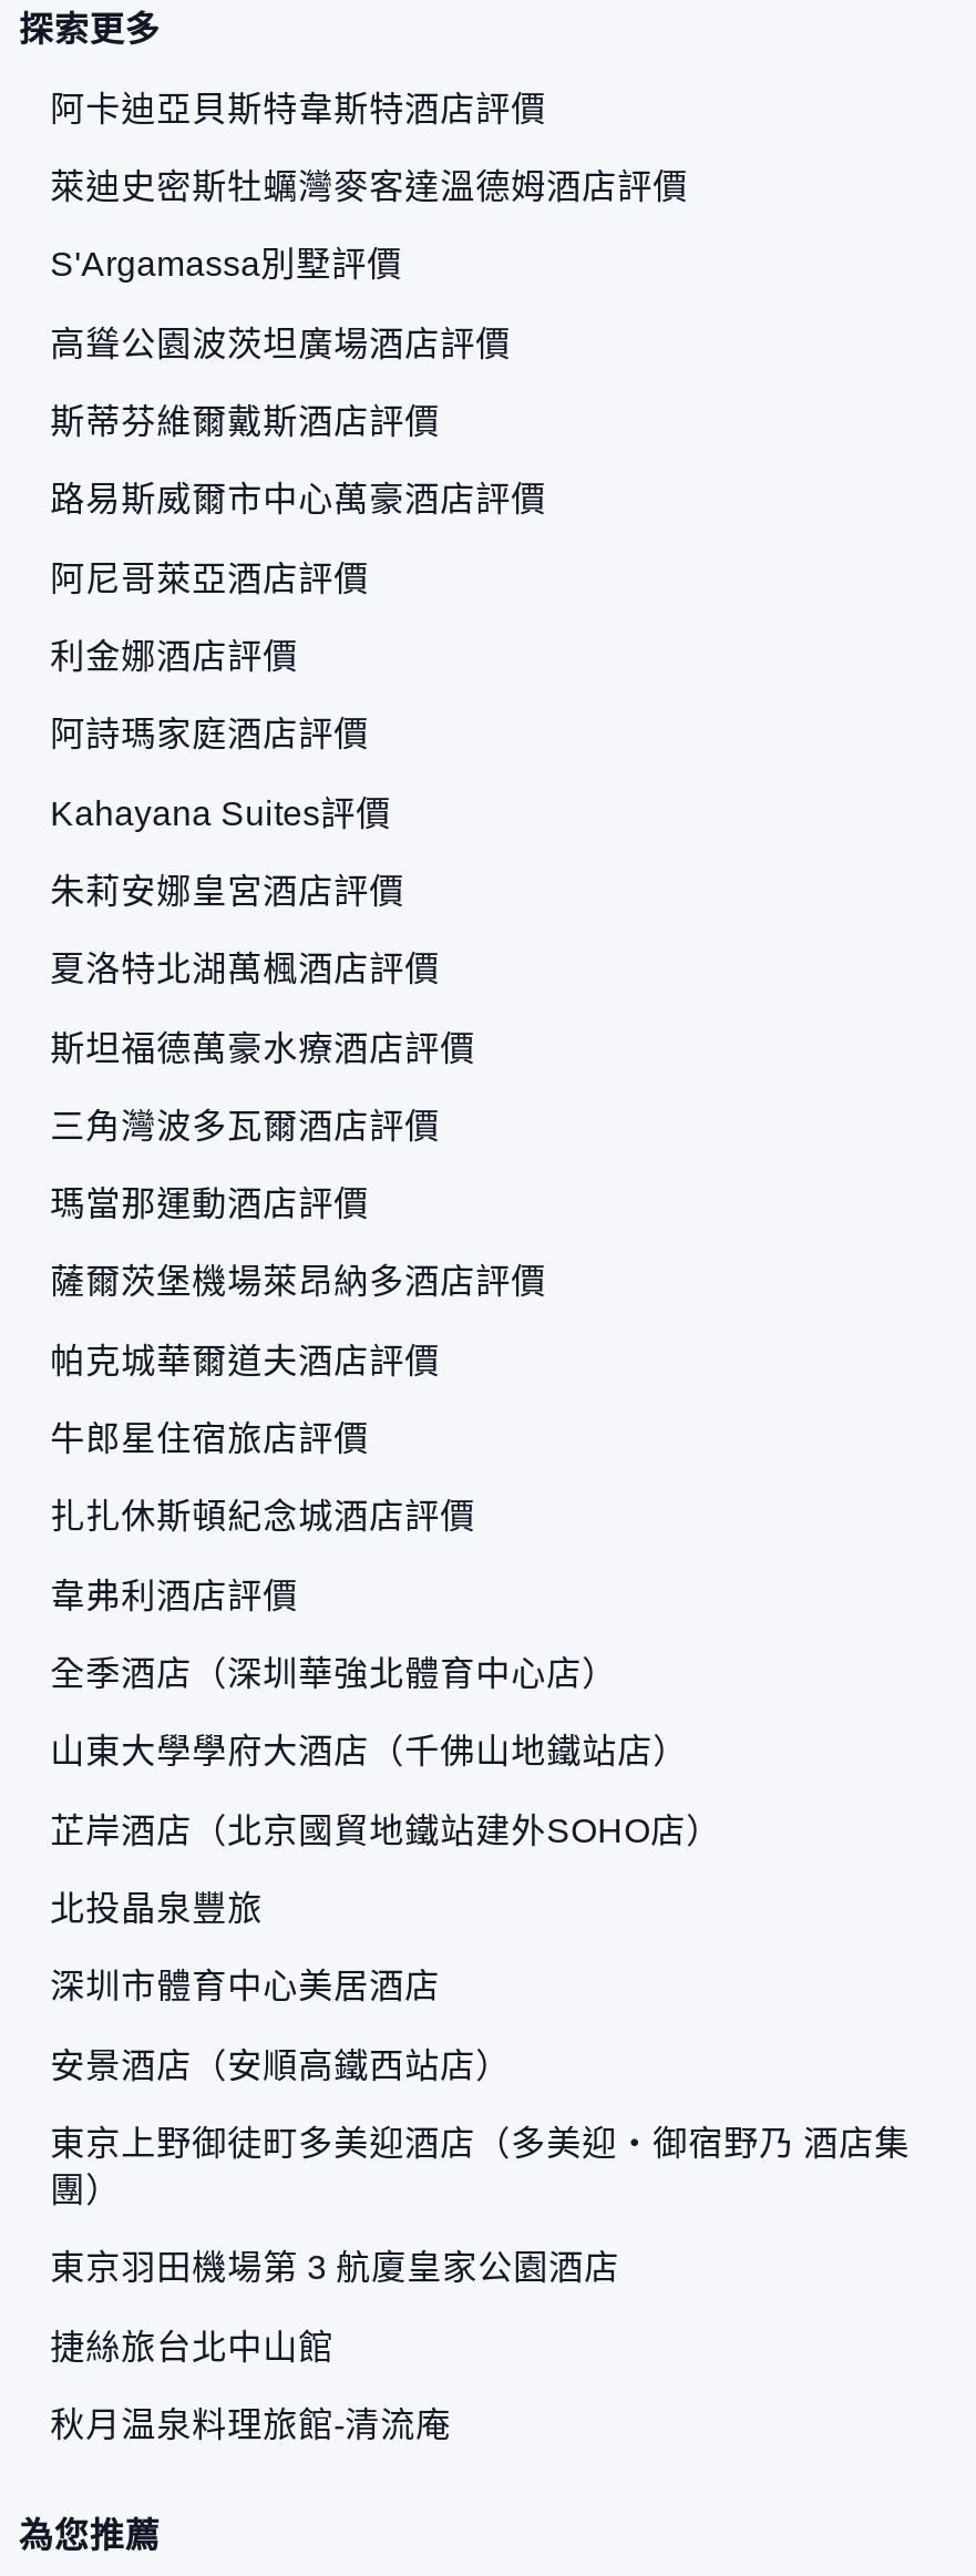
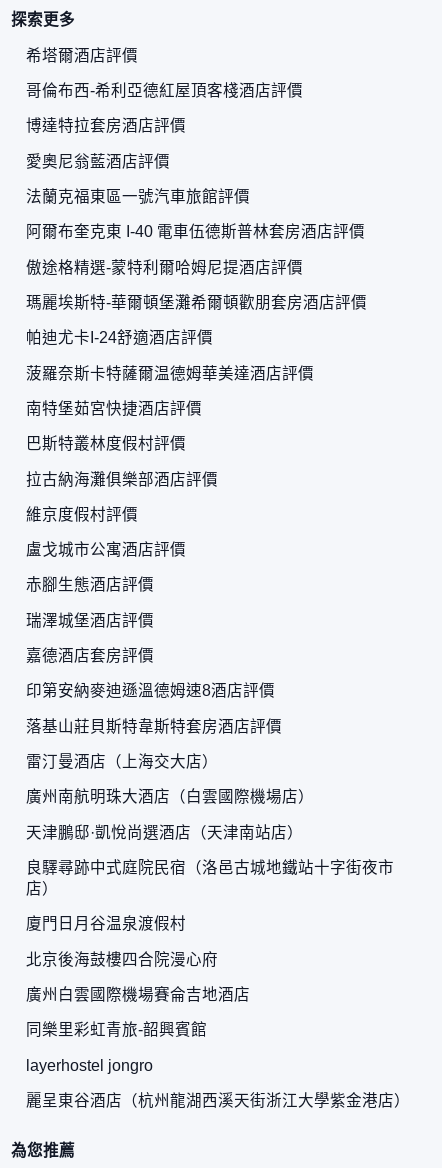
[50,89,547,127] 阿卡迪亞貝斯特韋斯特酒店評價 -> [26,47,138,64] 希塔爾酒店評價
[50,167,688,205] 萊迪史密斯牡蠣灣麥客達溫德姆酒店評價 -> [26,82,303,99] 哥倫布西-希利亞德紅屋頂客棧酒店評價
[50,245,403,283] S'Argamassa別墅評價 -> [26,117,186,134] 博達特拉套房酒店評價
[50,324,511,361] 高聳公園波茨坦廣場酒店評價 -> [26,152,170,169] 愛奧尼翁藍酒店評價
[50,402,440,440] 斯蒂芬維爾戴斯酒店評價 -> [26,188,250,205] 法蘭克福東區一號汽車旅館評價
[50,480,547,518] 路易斯威爾市中心萬豪酒店評價 -> [26,223,365,240] 阿爾布奎克東 I-40 電車伍德斯普林套房酒店評價
[50,558,369,596] 阿尼哥萊亞酒店評價 -> [26,258,303,275] 傲途格精選-蒙特利爾哈姆尼提酒店評價
[50,637,298,675] 利金娜酒店評價 -> [26,294,367,311] 瑪麗埃斯特-華爾頓堡灘希爾頓歡朋套房酒店評價
[50,715,369,753] 阿詩瑪家庭酒店評價 -> [26,329,213,346] 帕迪尤卡I-24舒適酒店評價
[50,793,392,831] Kahayana Suites評價 -> [26,364,314,381] 菠羅奈斯卡特薩爾温德姆華美達酒店評價
[50,872,405,909] 朱莉安娜皇宮酒店評價 -> [26,400,202,417] 南特堡茹宮快捷酒店評價
[50,950,440,988] 夏洛特北湖萬楓酒店評價 -> [26,435,186,452] 巴斯特叢林度假村評價
[50,1028,476,1066] 斯坦福德萬豪水療酒店評價 -> [26,470,218,487] 拉古納海灘俱樂部酒店評價
[50,1106,440,1144] 三角灣波多瓦爾酒店評價 -> [26,506,138,523] 維京度假村評價
[50,1185,369,1223] 瑪當那運動酒店評價 -> [26,541,186,558] 盧戈城市公寓酒店評價
[50,1263,547,1301] 薩爾茨堡機場萊昂納多酒店評價 -> [26,576,154,593] 赤腳生態酒店評價
[50,1341,440,1379] 帕克城華爾道夫酒店評價 -> [26,612,154,629] 瑞澤城堡酒店評價
[50,1420,369,1457] 牛郎星住宿旅店評價 -> [26,647,154,664] 嘉德酒店套房評價
[50,1498,476,1536] 扎扎休斯頓紀念城酒店評價 -> [26,682,275,699] 印第安納麥迪遜溫德姆速8酒店評價
[50,1576,298,1614] 韋弗利酒店評價 -> [26,718,282,735] 落基山莊貝斯特韋斯特套房酒店評價
[50,1654,618,1692] 全季酒店（深圳華強北體育中心店） -> [26,753,218,770] 雷汀曼酒店（上海交大店）
[50,1733,688,1771] 山東大學學府大酒店（千佛山地鐵站店） -> [26,788,314,805] 廣州南航明珠大酒店（白雲國際機場店）
[50,1811,722,1849] 芷岸酒店（北京國貿地鐵站建外SOHO店） -> [26,824,303,841] 天津鵬邸·凱悅尚選酒店（天津南站店）
[50,1889,263,1927] 北投晶泉豐旅 -> [26,859,394,897] 良驛尋跡中式庭院民宿（洛邑古城地鐵站十字街夜市 | 店）
[50,1968,440,2005] 深圳市體育中心美居酒店 -> [26,915,186,932] 廈門日月谷温泉渡假村
[50,2046,511,2084] 安景酒店（安順高鐵西站店） -> [26,951,218,968] 北京後海鼓樓四合院漫心府
[50,2124,910,2208] 東京上野御徒町多美迎酒店（多美迎・御宿野乃 酒店集 | 團） -> [26,986,250,1003] 廣州白雲國際機場賽侖吉地酒店
[50,2249,620,2287] 東京羽田機場第 3 航廈皇家公園酒店 -> [26,1021,207,1038] 同樂里彩虹青旅-韶興賓館
[50,2327,334,2365] 捷絲旅台北中山館 -> [26,1057,153,1074] layerhostel jongro
[50,2406,451,2443] 秋月温泉料理旅館-清流庵 -> [26,1092,410,1109] 麗呈東谷酒店（杭州龍湖西溪天街浙江大學紫金港店）

